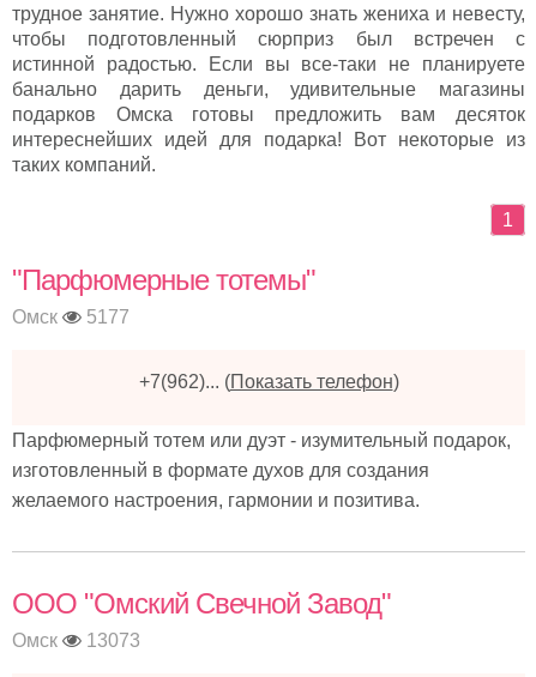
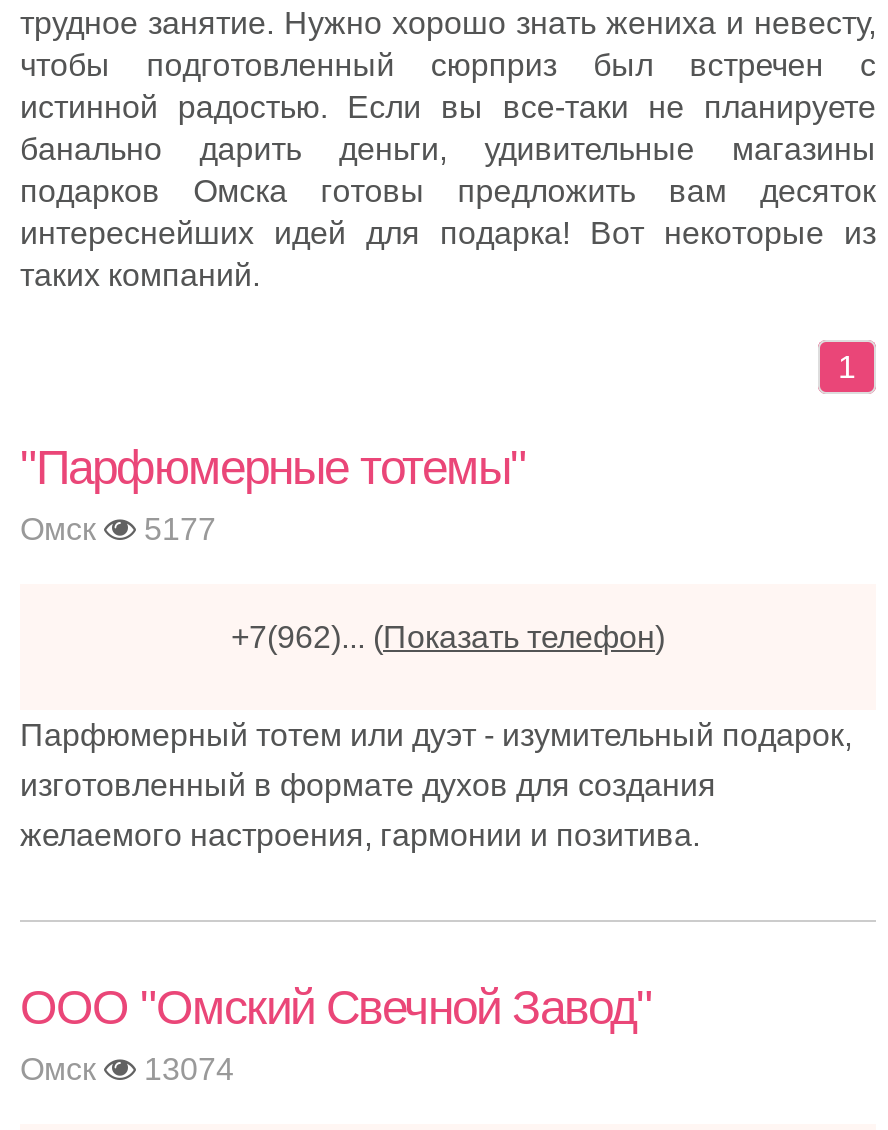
[12,630,140,650] Омск 13073 -> [20,1051,234,1085] Омск 13074

